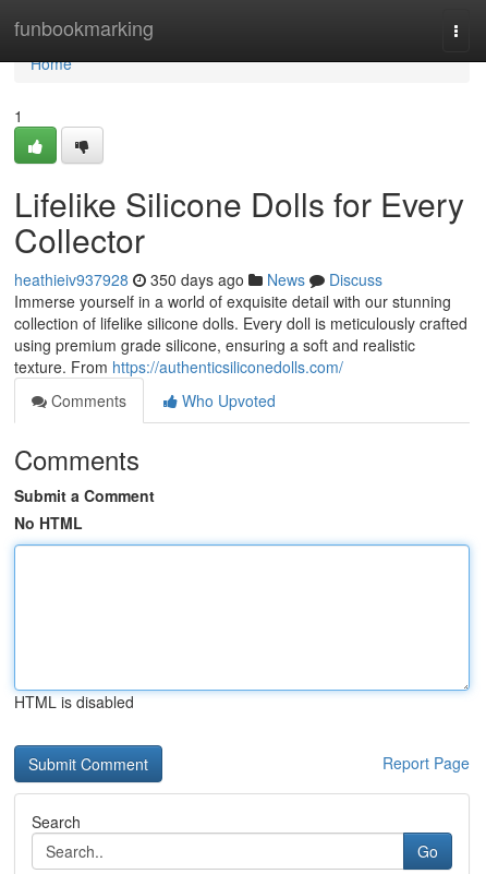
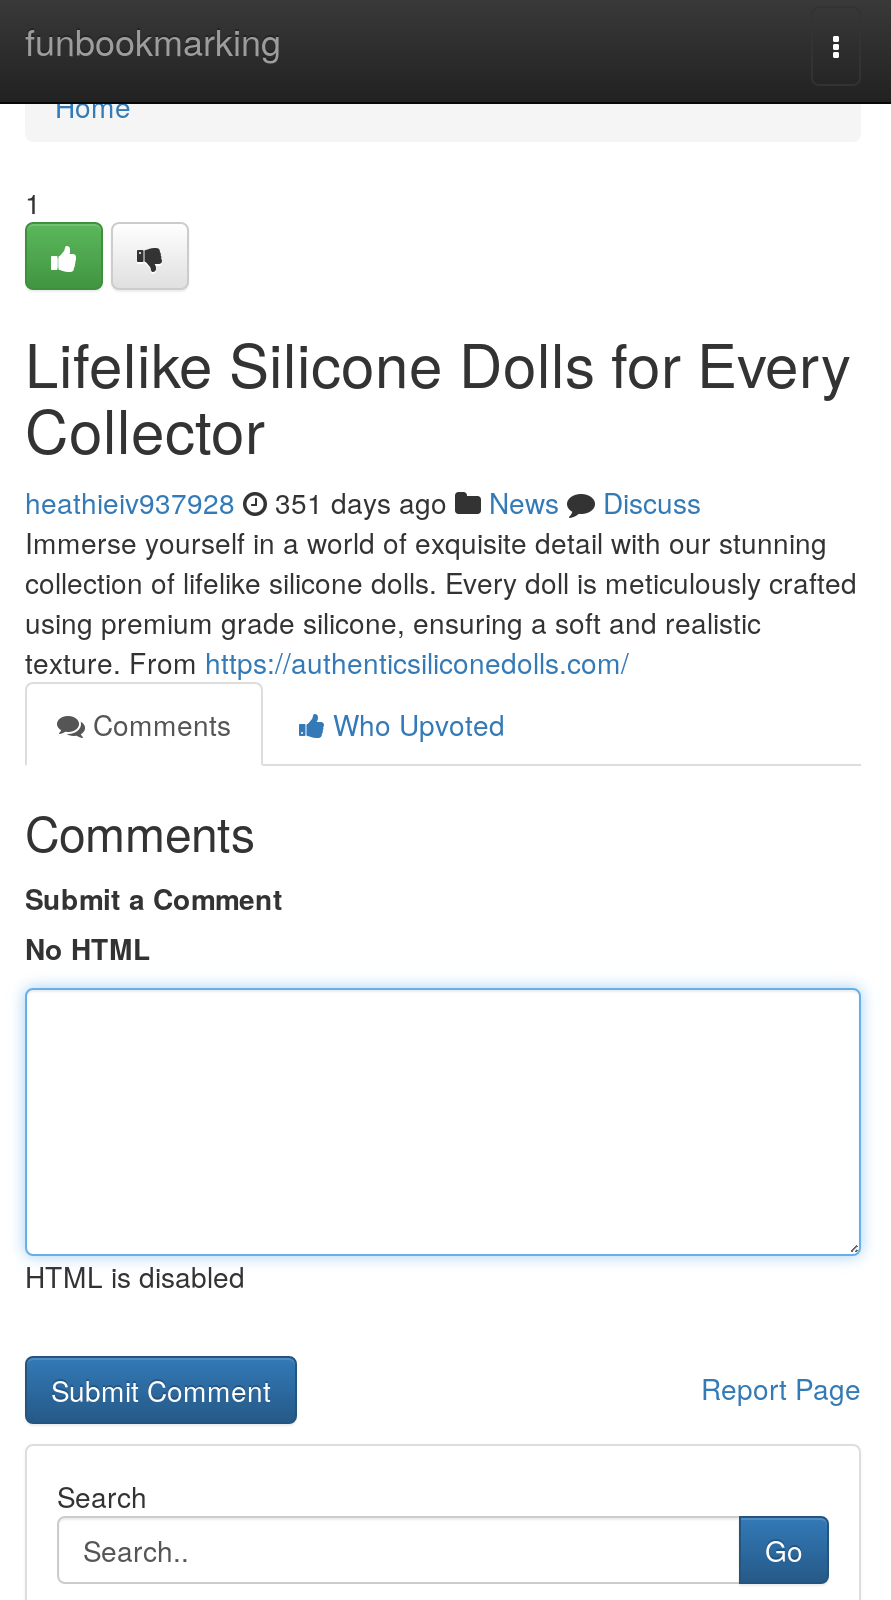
[14,268,382,290] heathieiv937928 350 days ago News Discuss -> [25,482,701,522] heathieiv937928 351 days ago News Discuss

